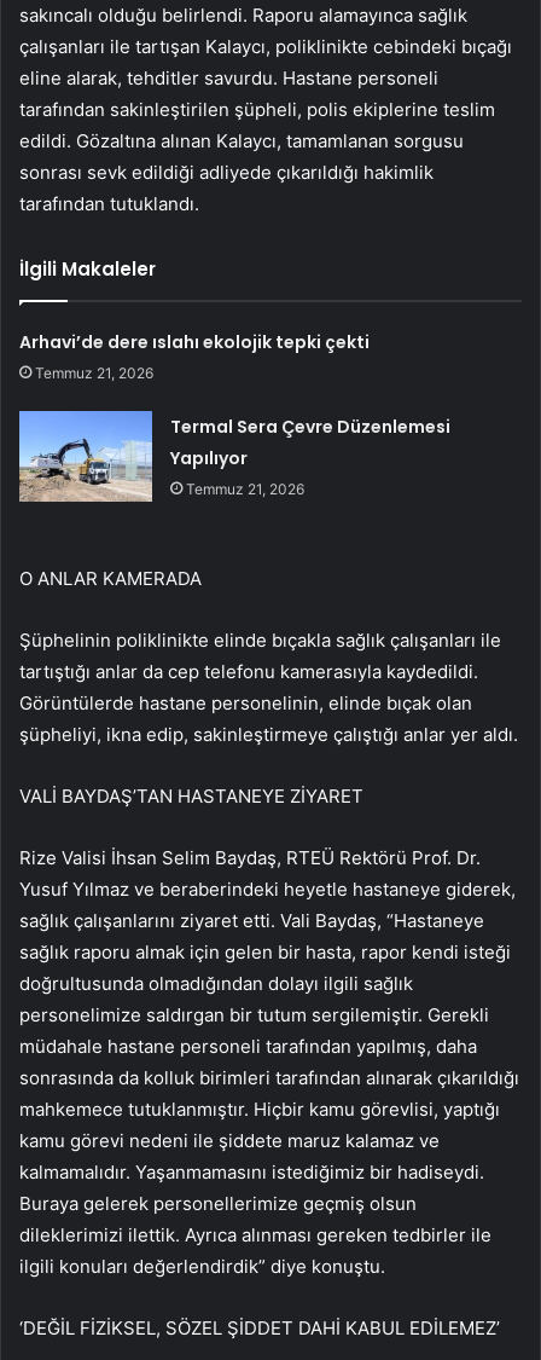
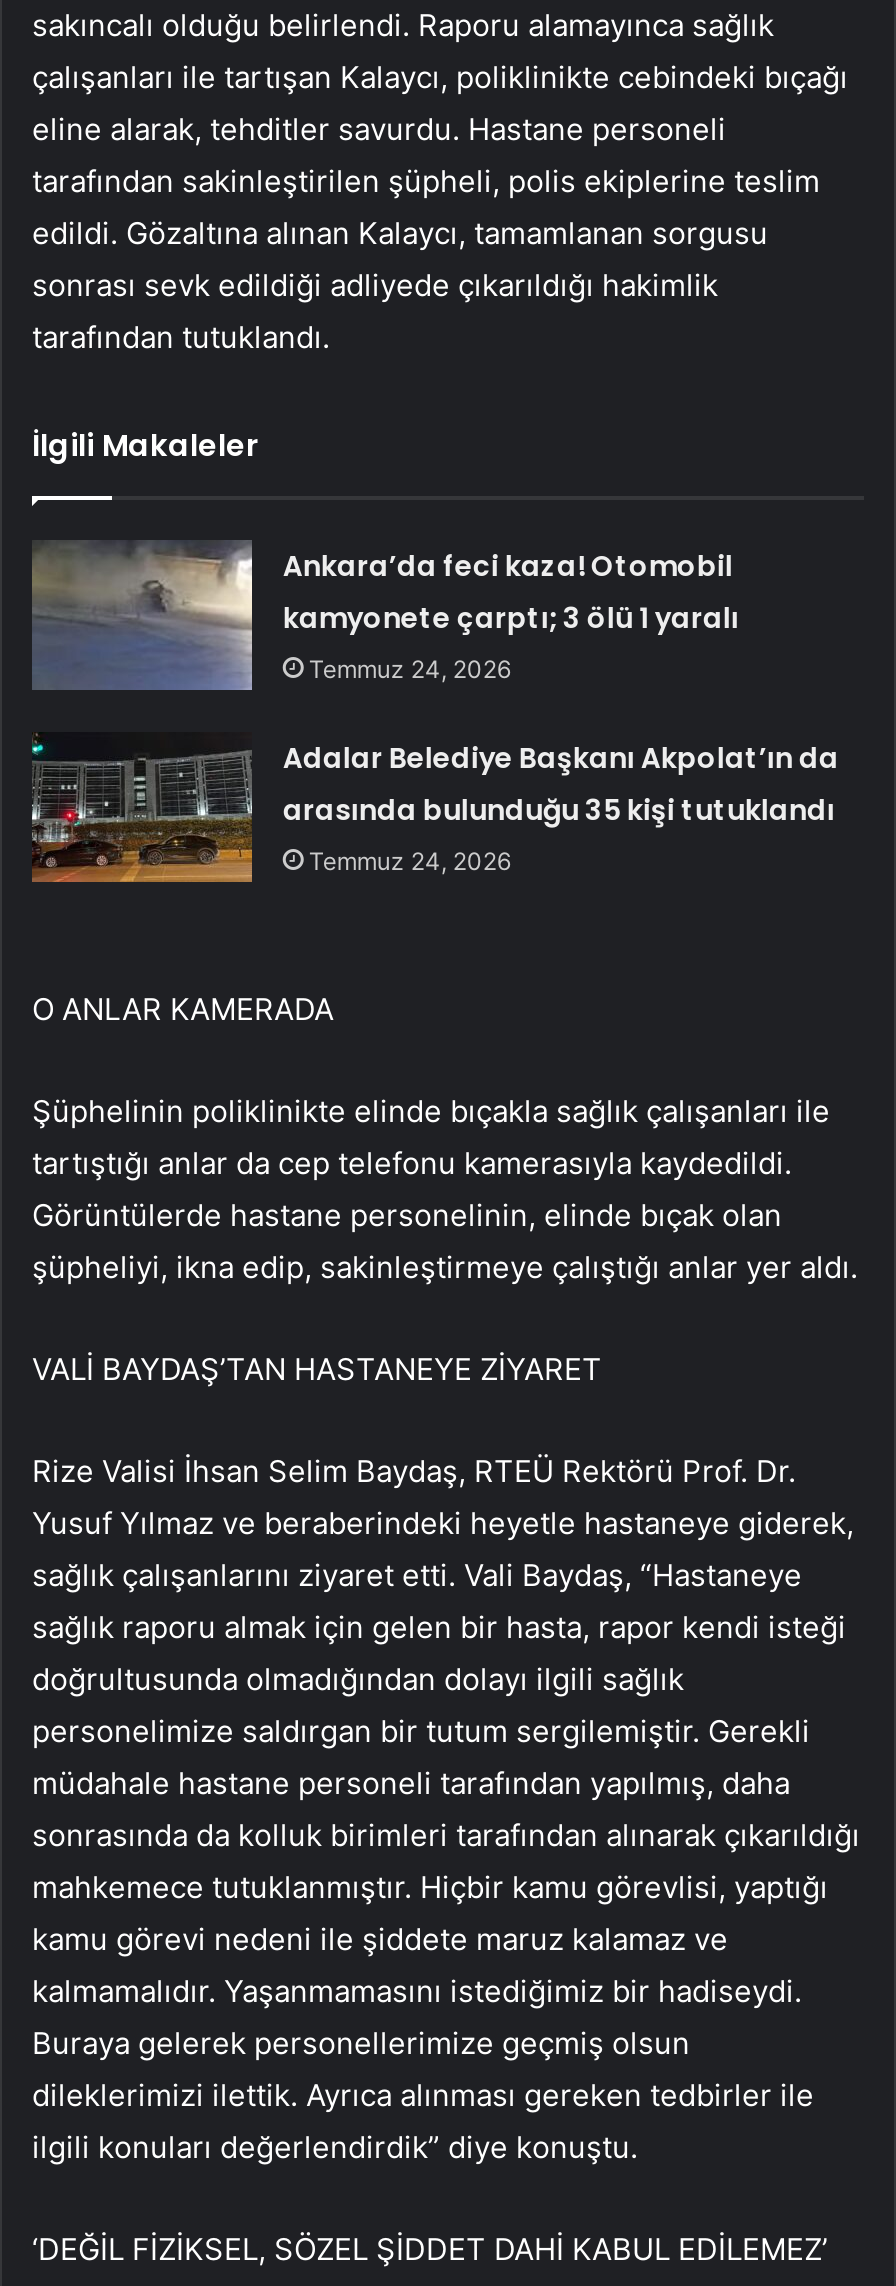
[20,330,370,382] Arhavi’de dere ıslahı ekolojik tepki çekti | Temmuz 21, 2026 -> [283,546,739,684] Ankara’da feci kaza! Otomobil | kamyonete çarptı; 3 ölü 1 yaralı | Temmuz 24, 2026
[18,410,451,503] [image] | Termal Sera Çevre Düzenlemesi | Yapılıyor | Temmuz 21, 2026 -> [30,730,839,884] [image] | Adalar Belediye Başkanı Akpolat’ın da | arasında bulunduğu 35 kişi tutuklandı | Temmuz 24, 2026

